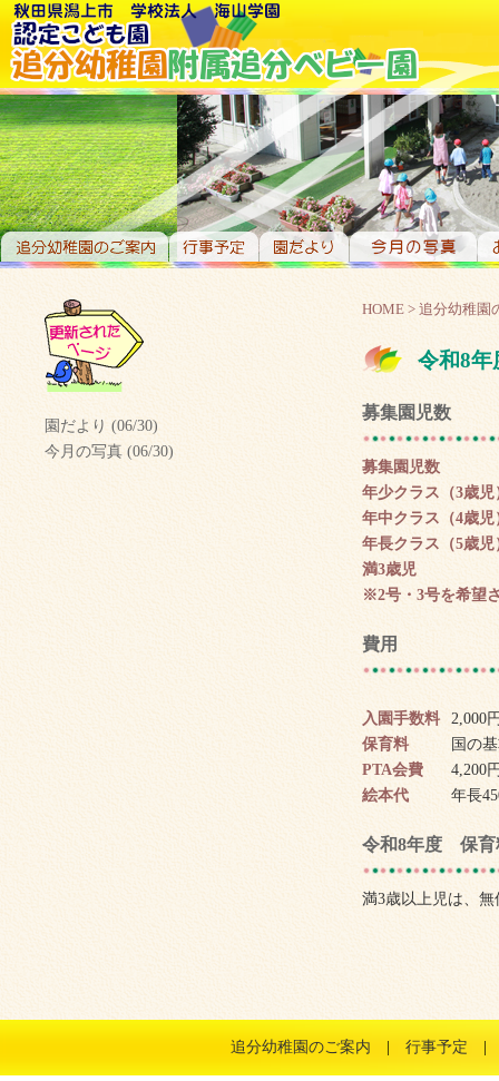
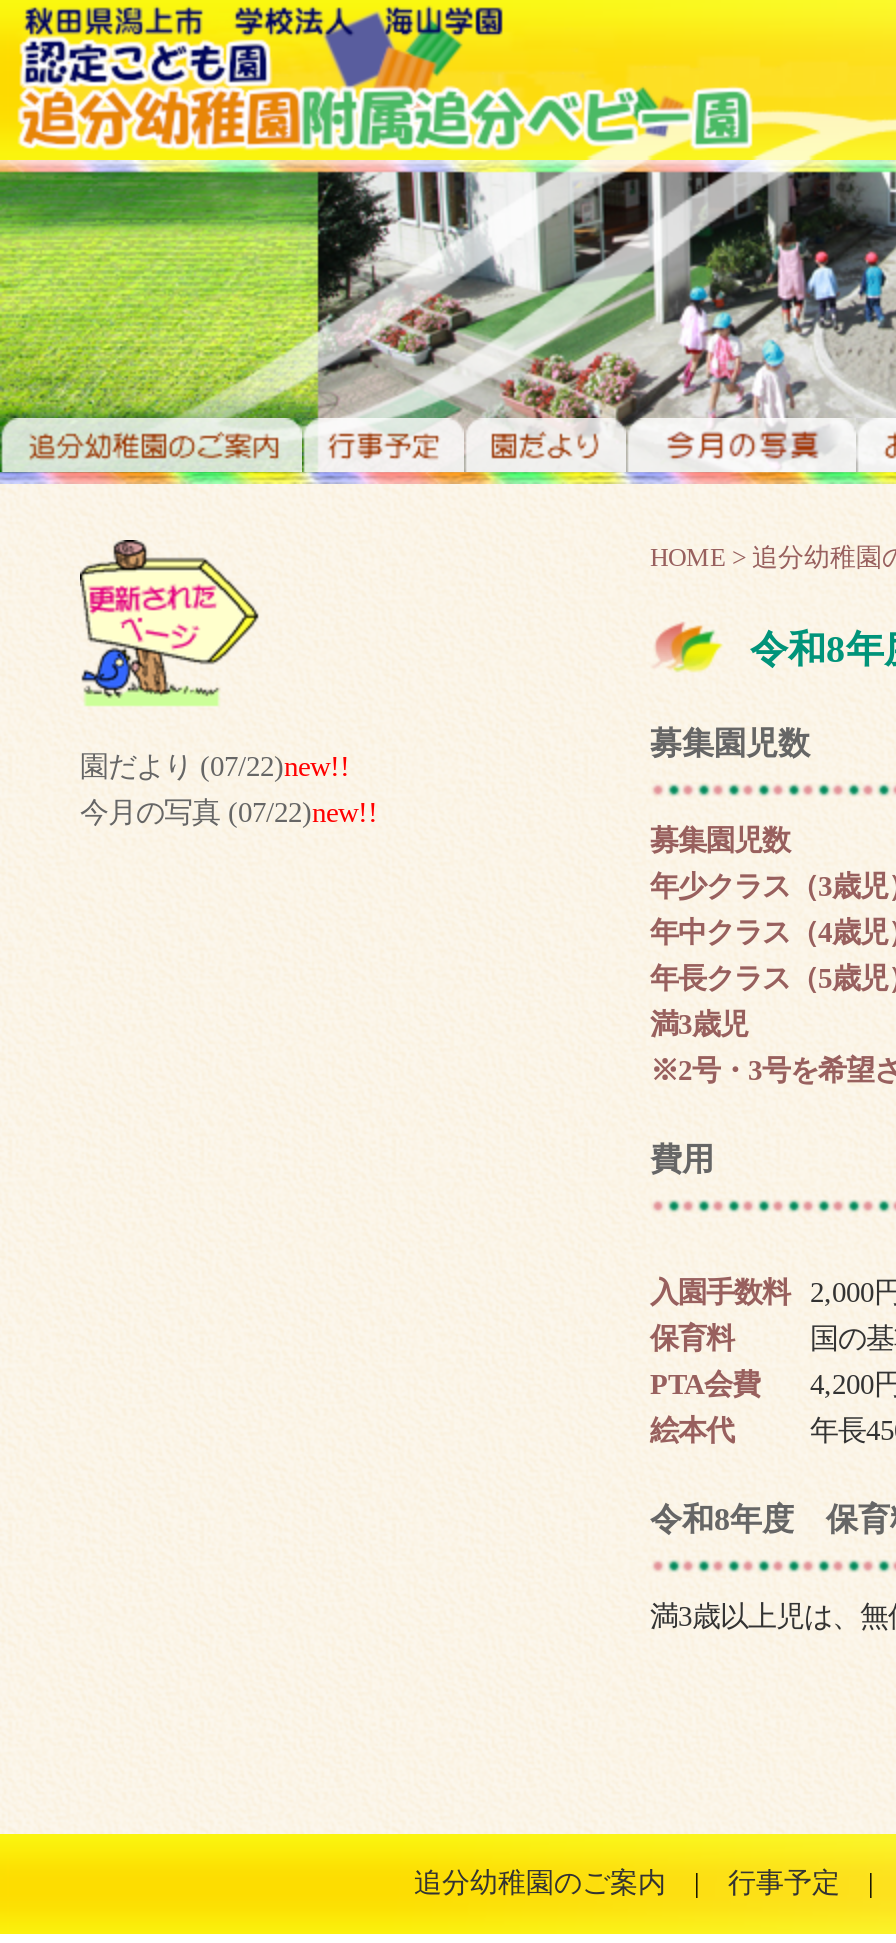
[45,416,174,460] 園だより (06/30) | 今月の写真 (06/30) -> [80,750,378,828] 園だより (07/22)new!! | 今月の写真 (07/22)new!!

